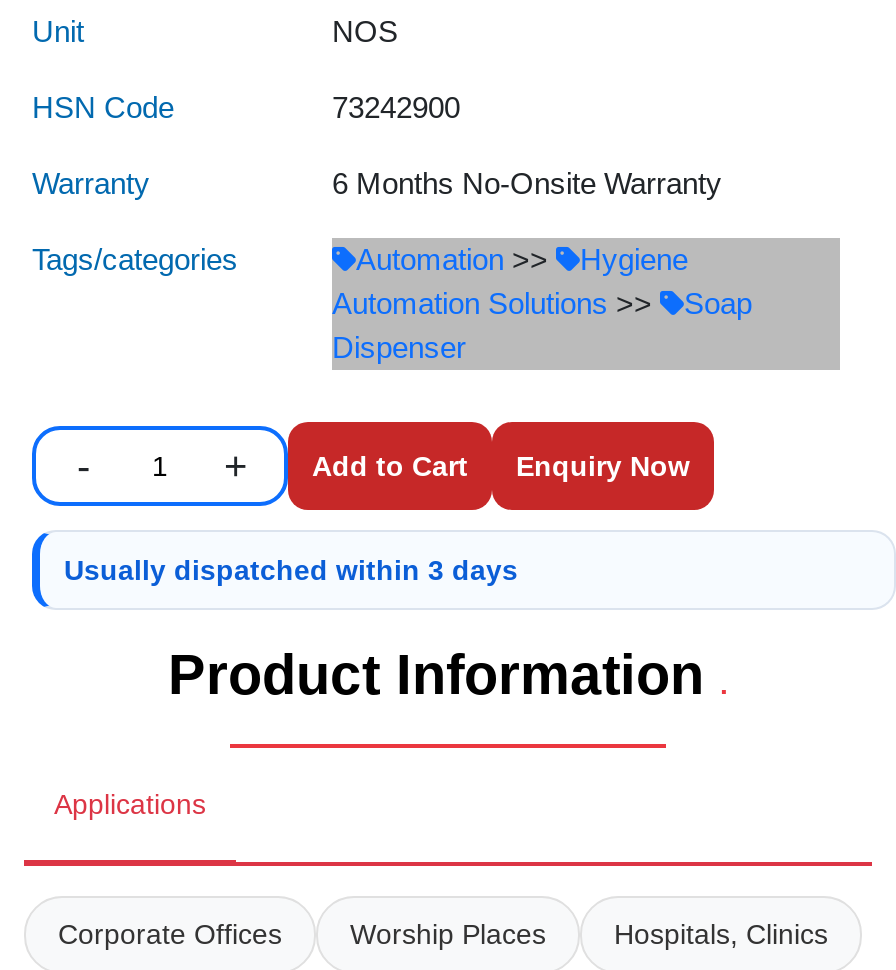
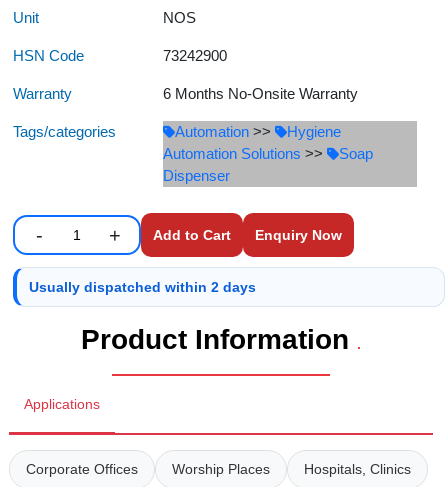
[64,554,518,586] Usually dispatched within 3 days -> [29,279,256,295] Usually dispatched within 2 days

